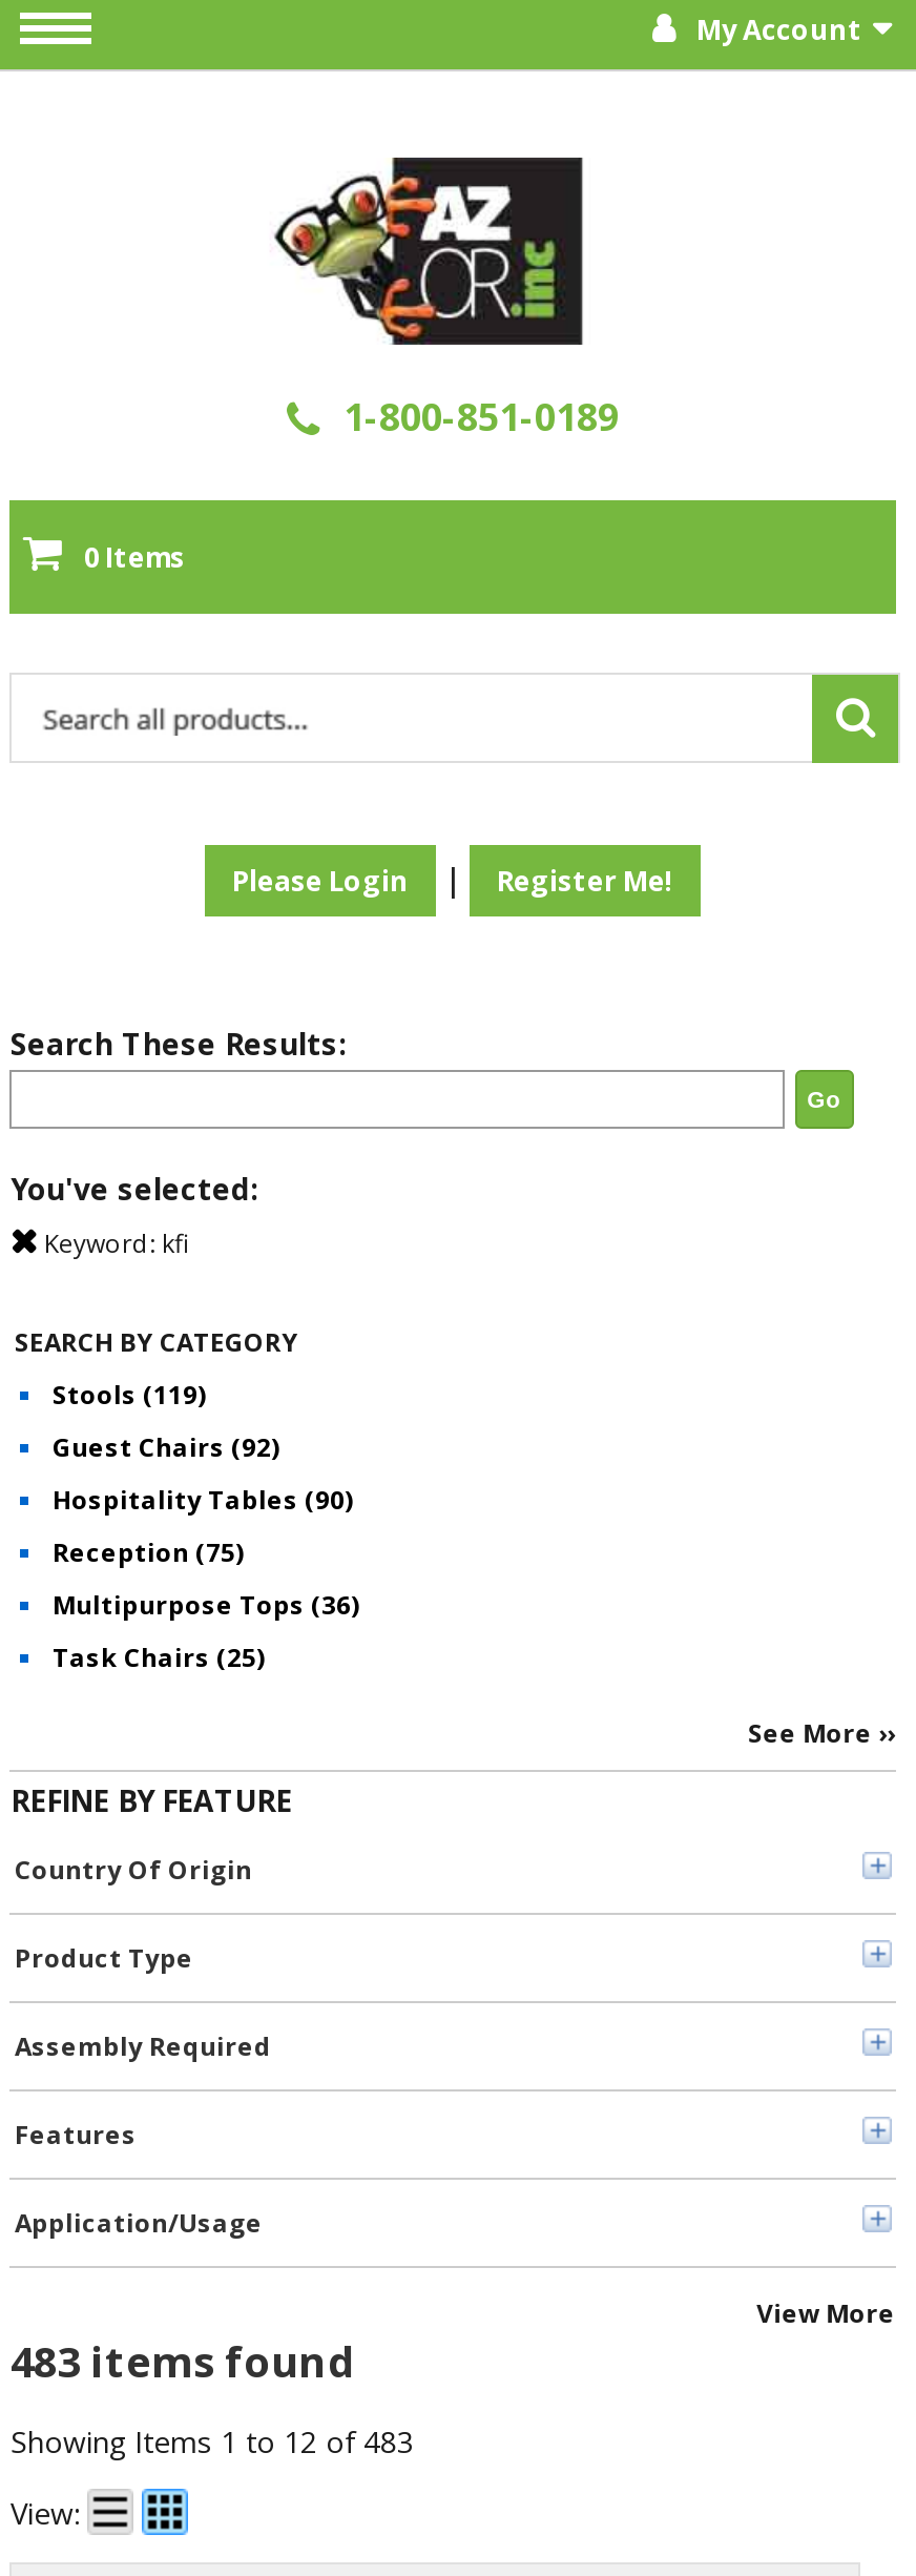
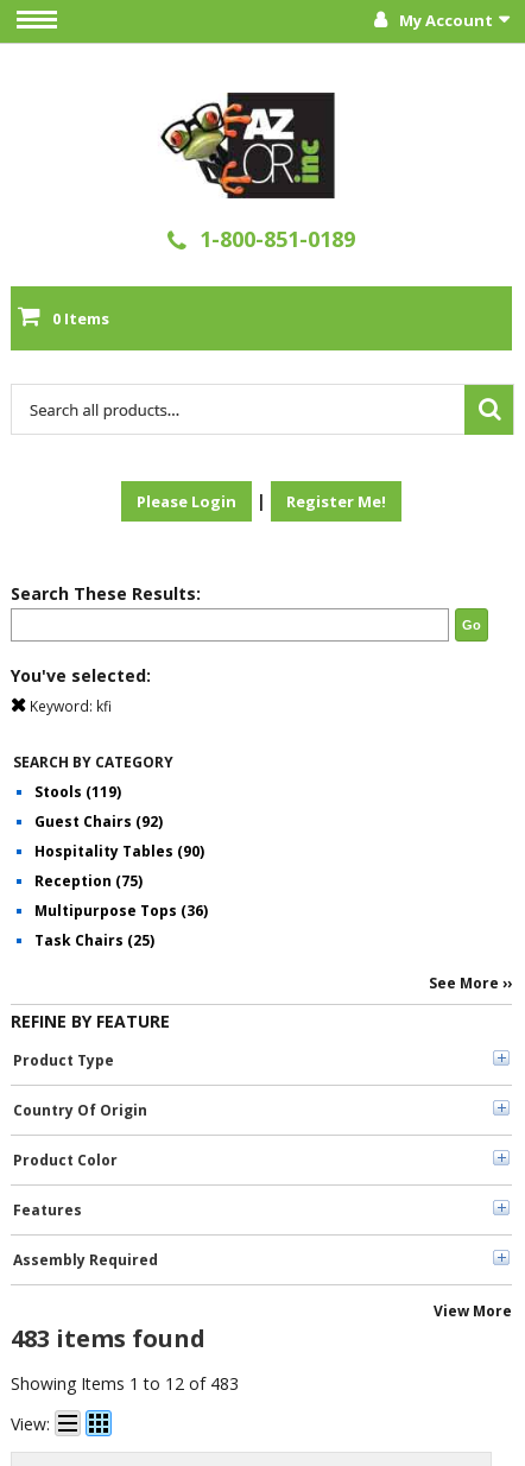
moved [14,1851,252,1887] -> [14,1100,148,1120]: Country Of Origin
moved [14,1940,193,1975] -> [14,1050,115,1070]: Product Type
none -> [14,1150,118,1170] Product Color
moved [14,2028,271,2064] -> [14,1250,158,1270]: Assembly Required
[14,2205,262,2240] Application/Usage -> none

